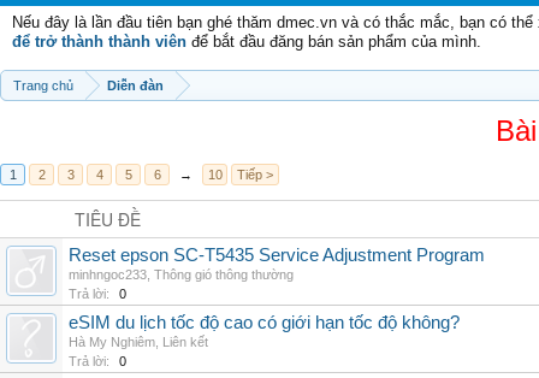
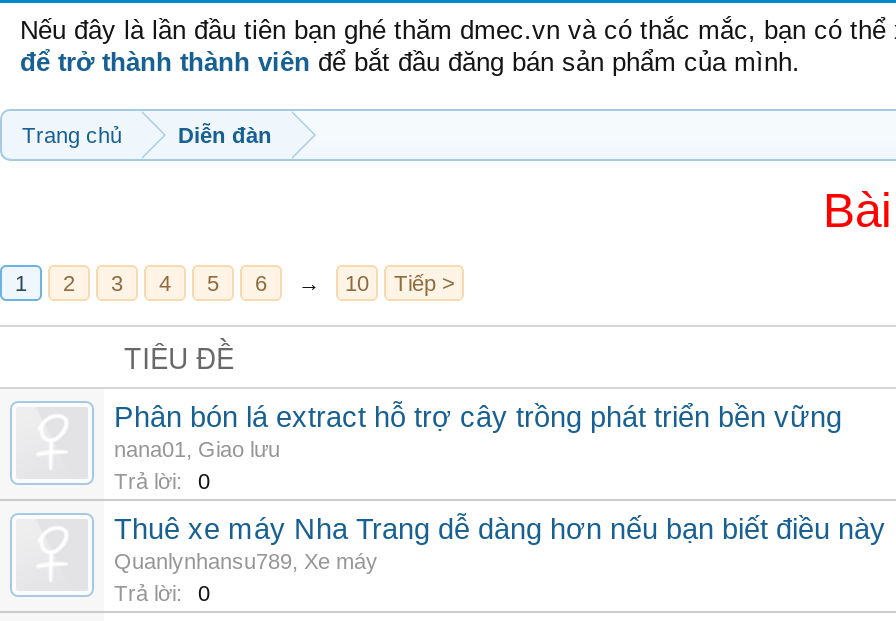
[69,246,485,282] Reset epson SC-T5435 Service Adjustment Program | minhngoc233, Thông gió thông thường -> [114,401,842,461] Phân bón lá extract hỗ trợ cây trồng phát triển bền vững | nana01, Giao lưu
[69,313,460,349] eSIM du lịch tốc độ cao có giới hạn tốc độ không? | Hà My Nghiêm, Liên kết -> [114,513,886,573] Thuê xe máy Nha Trang dễ dàng hơn nếu bạn biết điều này | Quanlynhansu789, Xe máy

